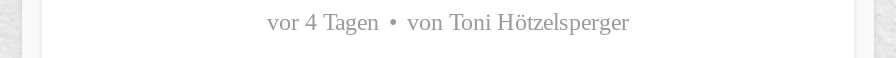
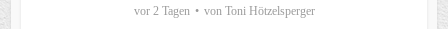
[267,7,629,35] vor 4 Tagen von Toni Hötzelsperger -> [133,4,314,18] vor 2 Tagen von Toni Hötzelsperger

